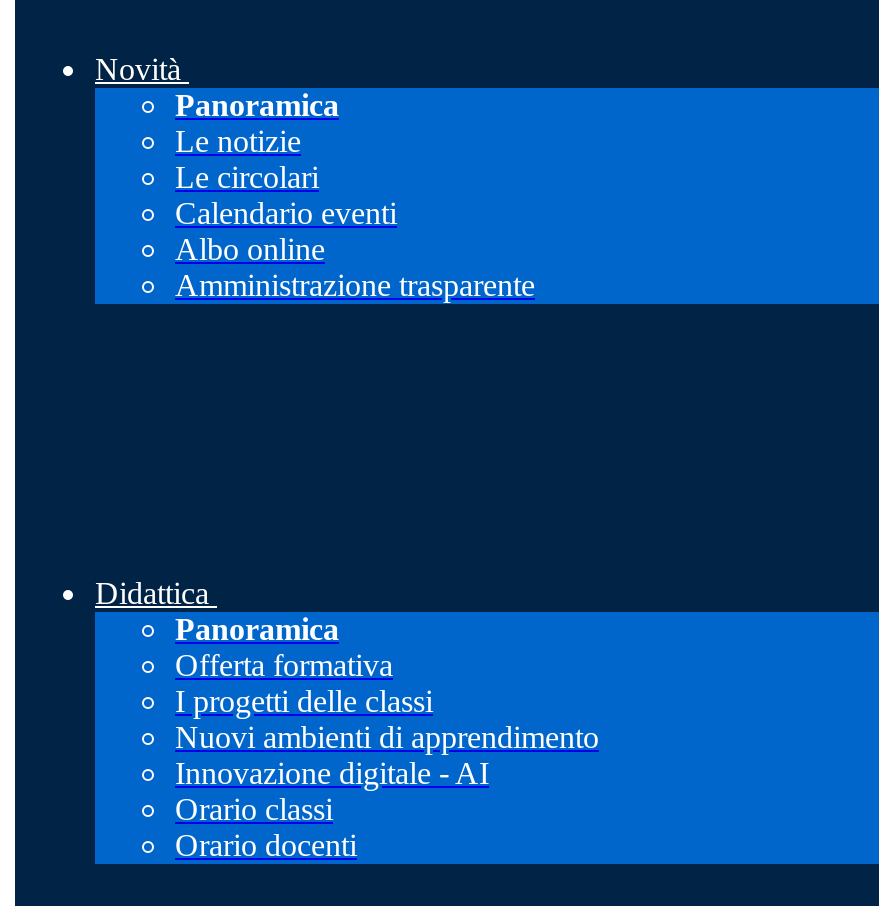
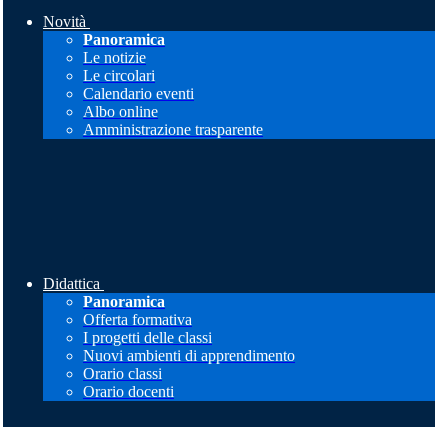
[175,757,489,791] Innovazione digitale - AI -> none

